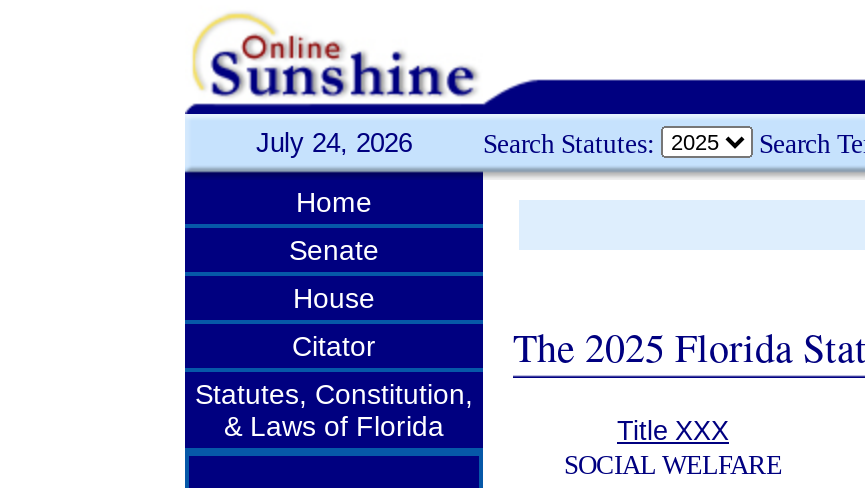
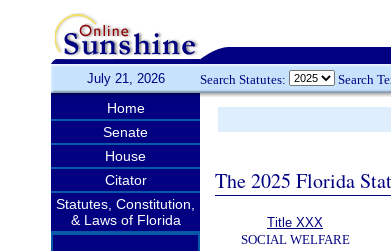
[256,128,412,158] July 24, 2026 -> [86,71,164,86] July 21, 2026

